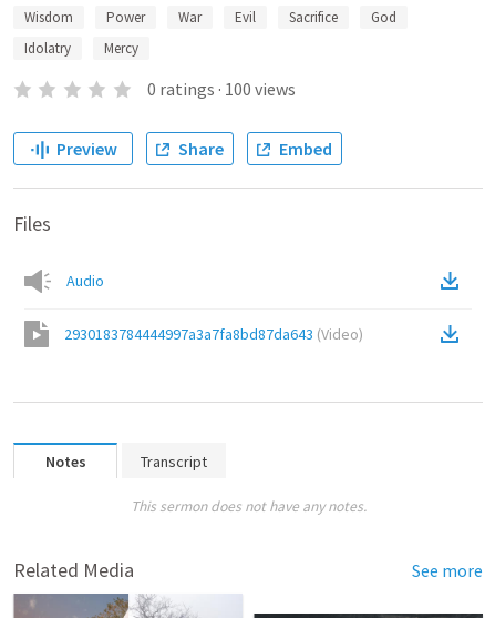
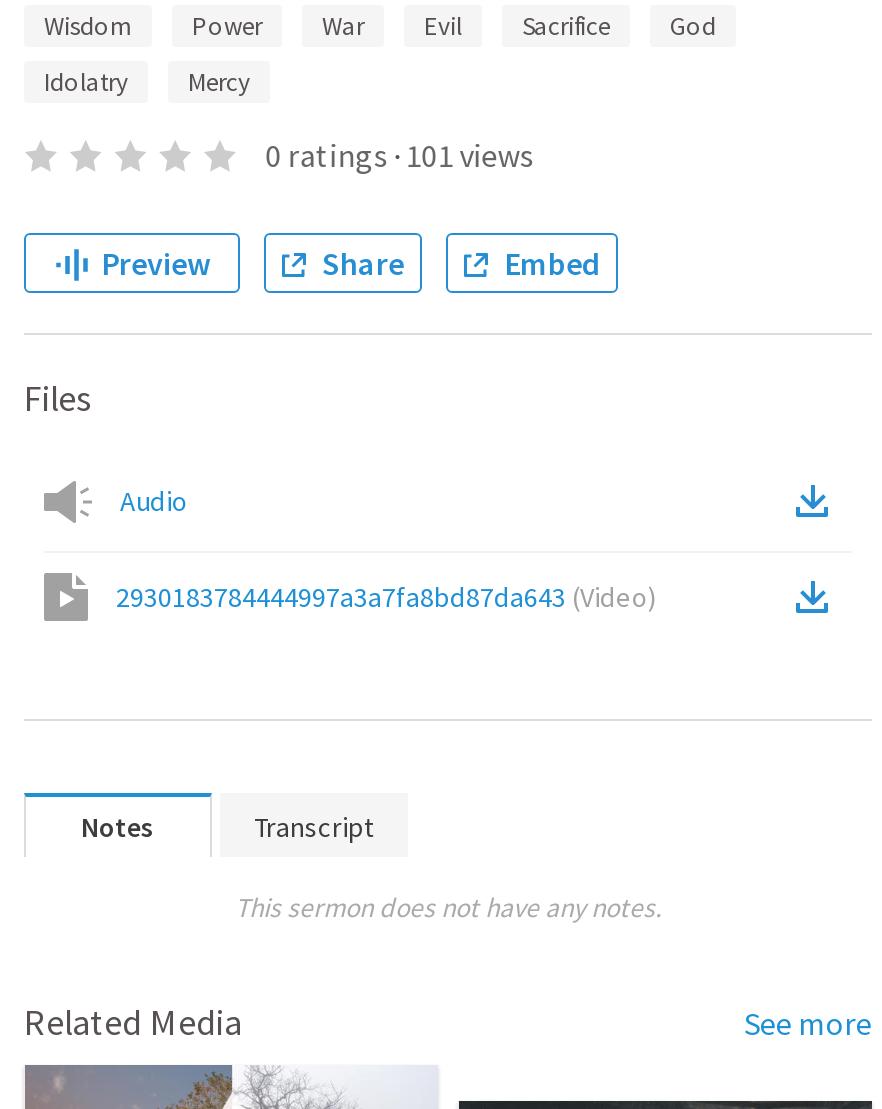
[147,78,295,100] 0 ratings · 100 views -> [265,135,533,175] 0 ratings · 101 views

